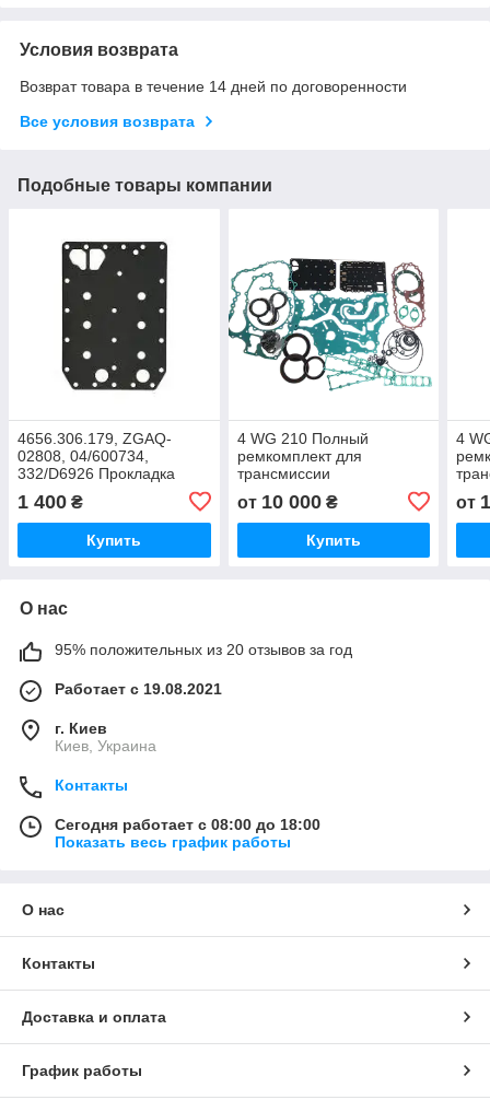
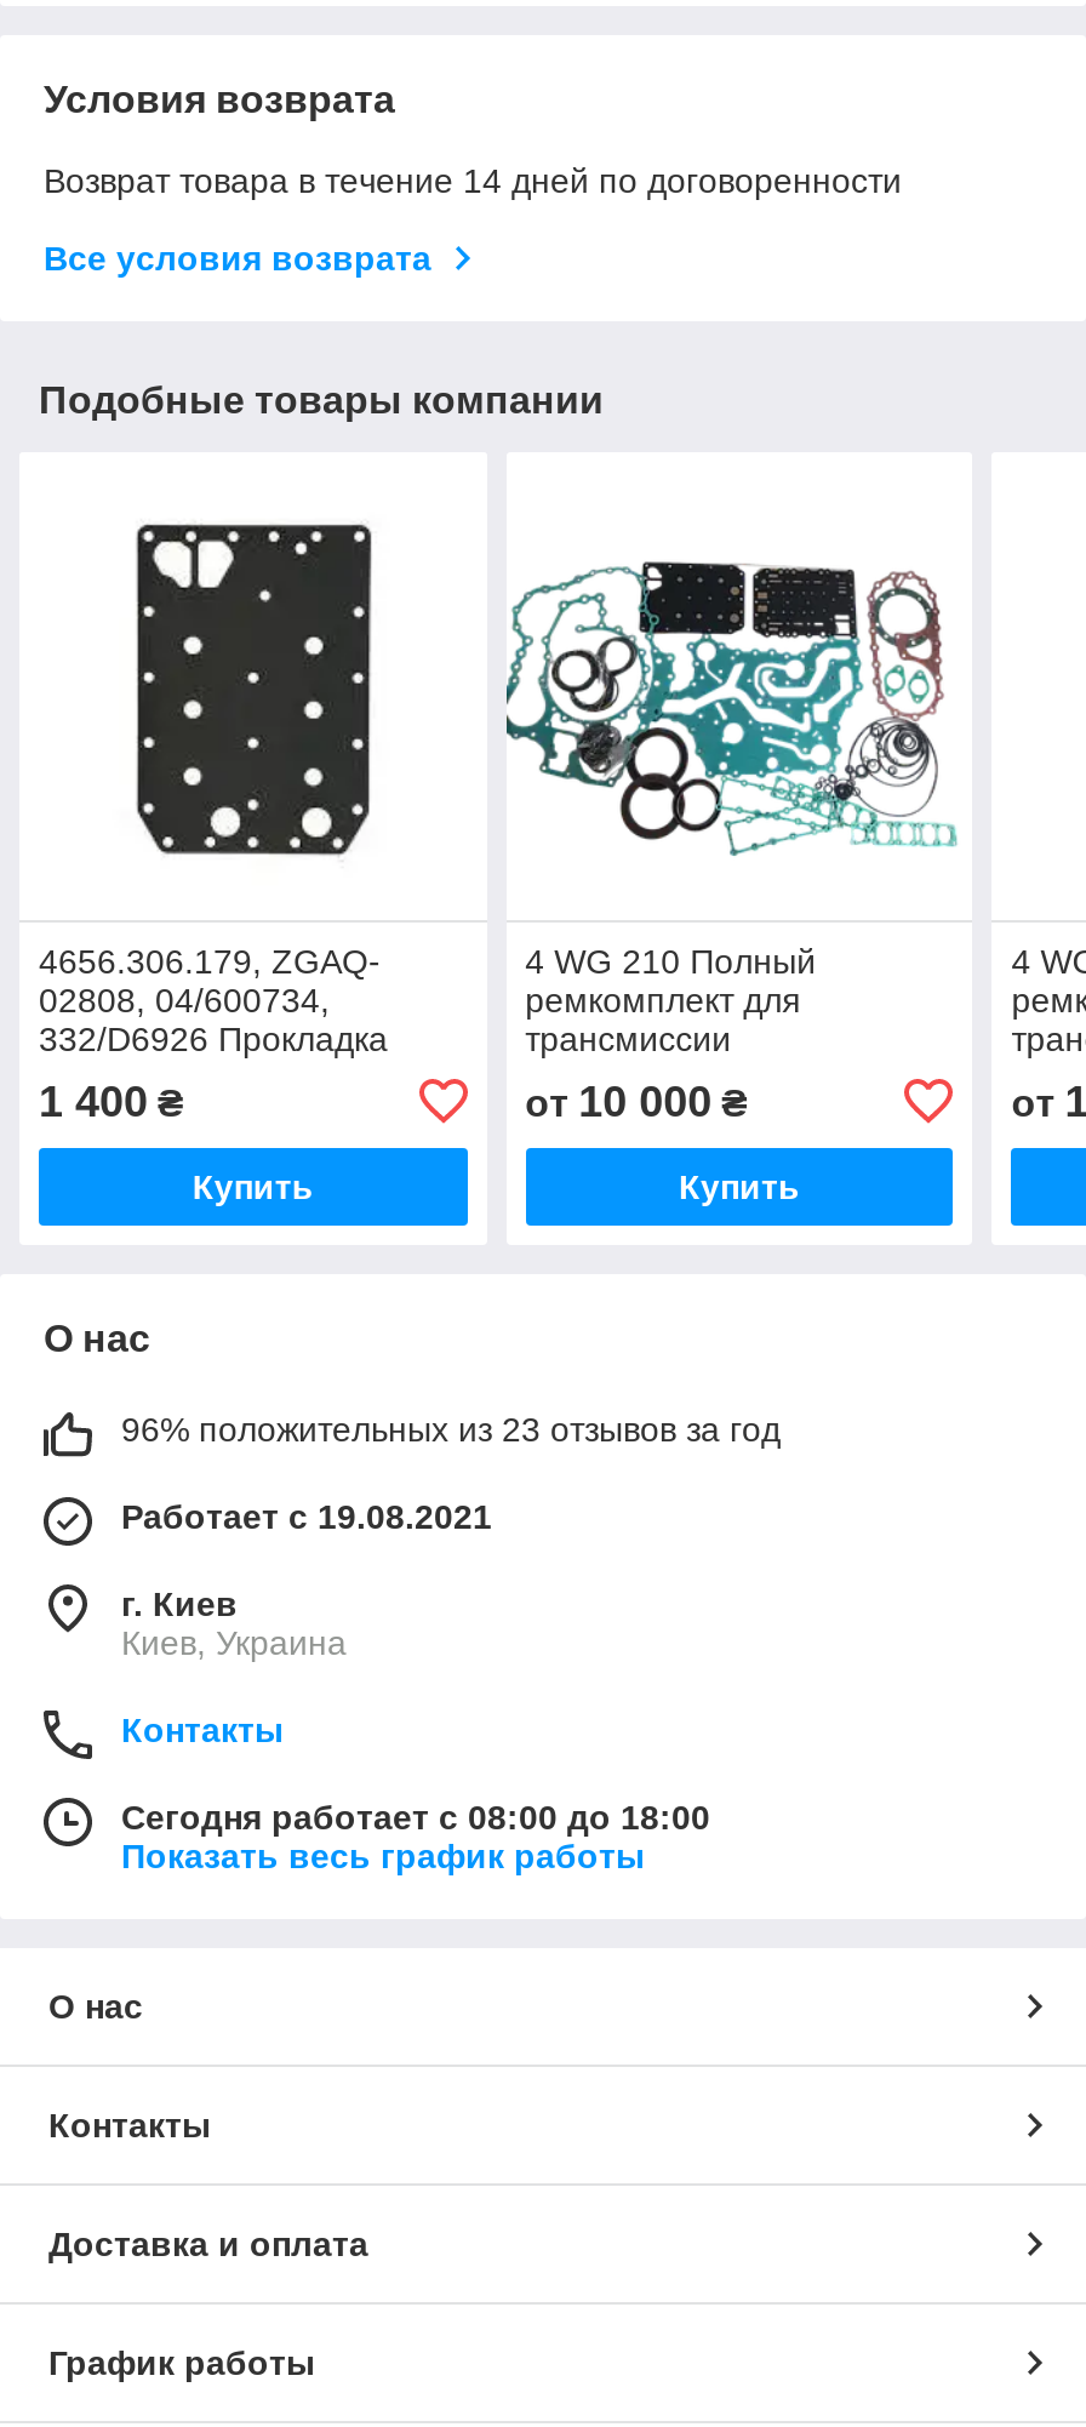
[55,641,352,658] 95% положительных из 20 отзывов за год -> [121,1409,781,1448] 96% положительных из 23 отзывов за год

